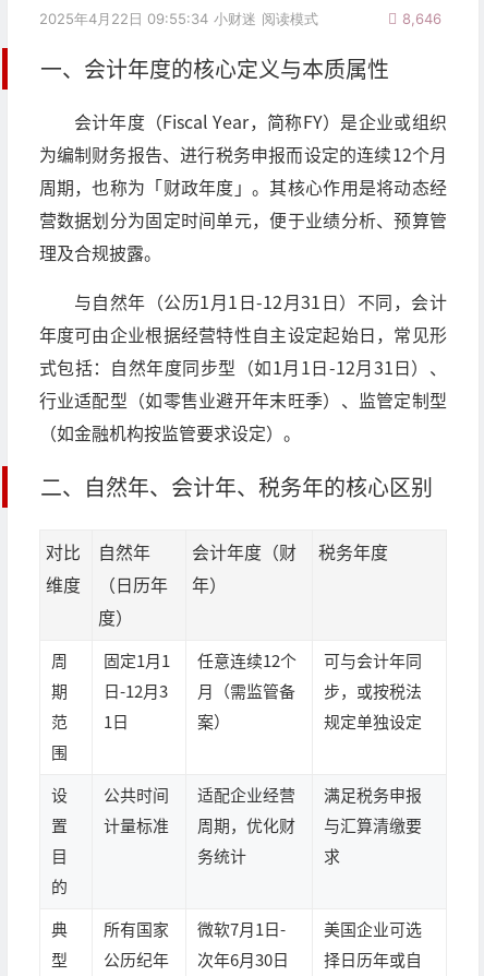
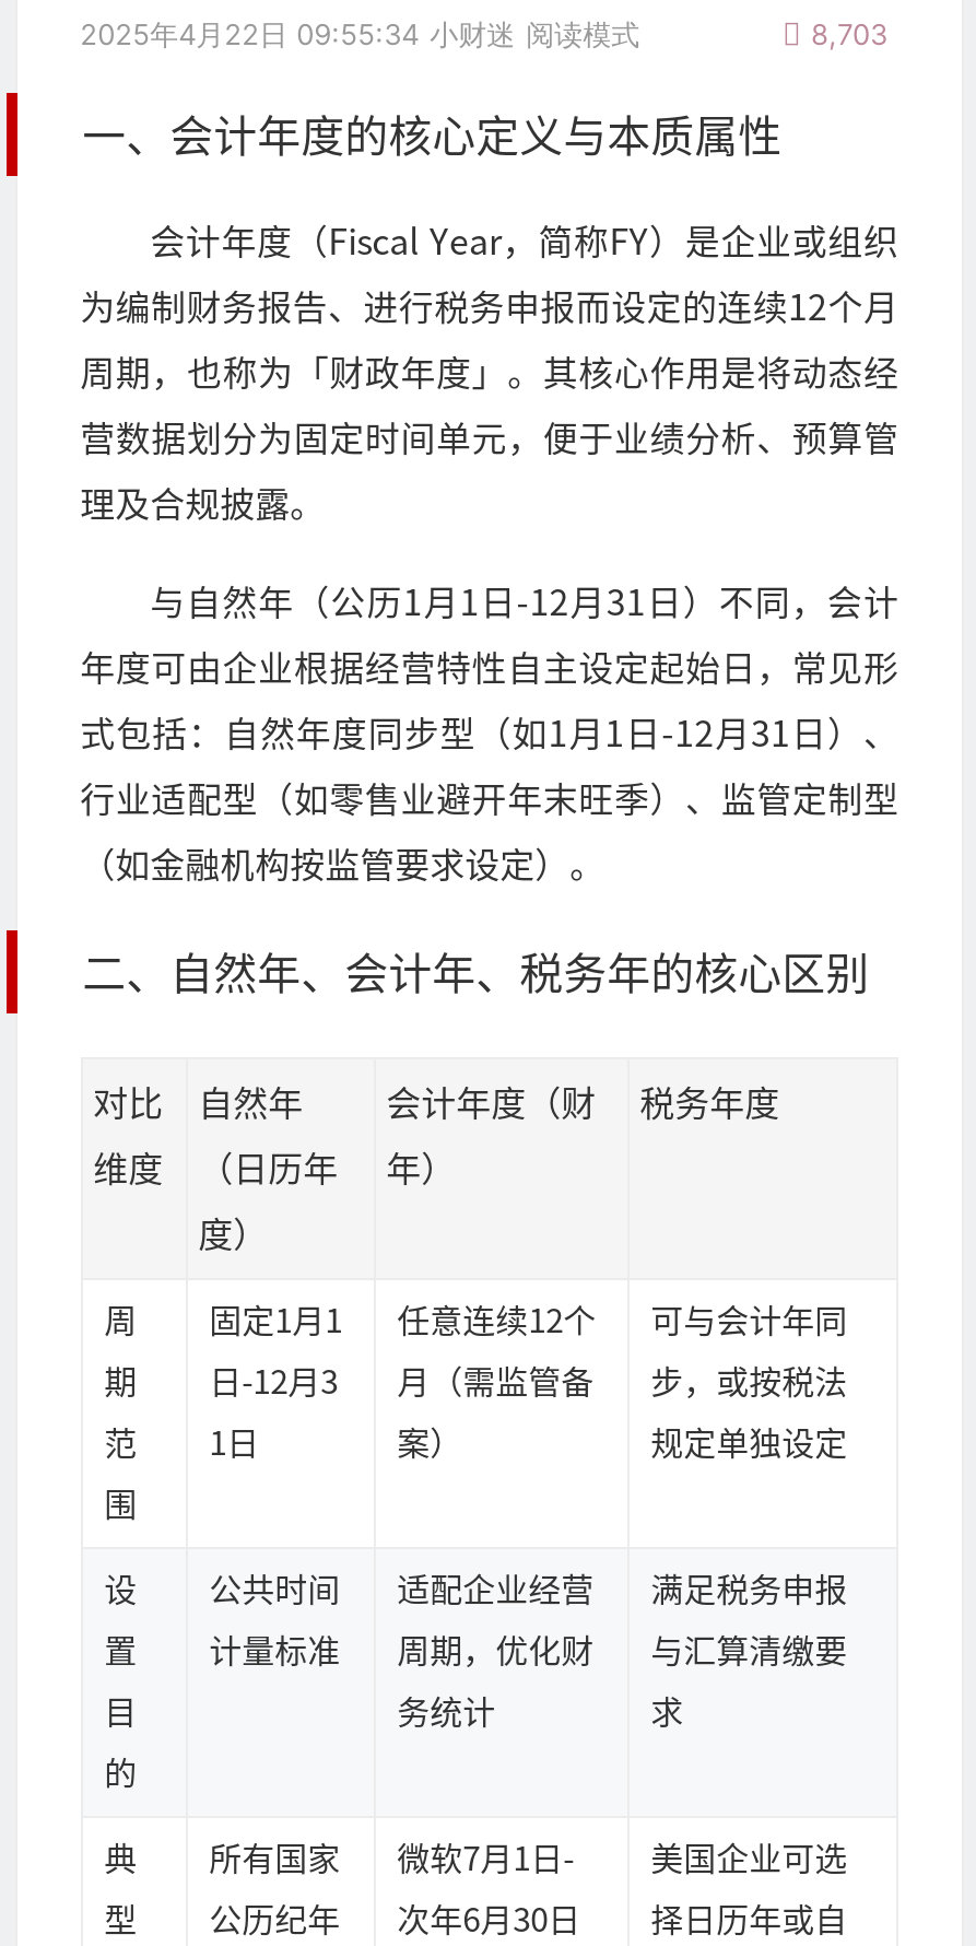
[402,10,441,27] 8,646 -> [811,16,887,51] 8,703

